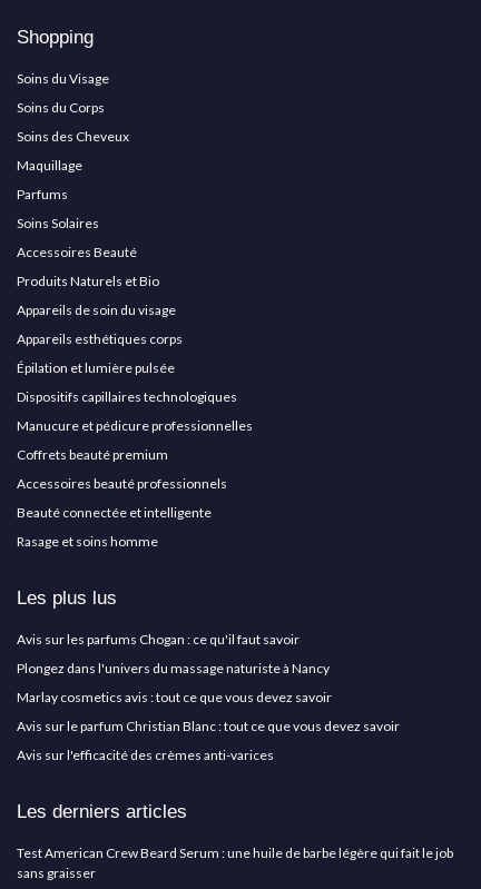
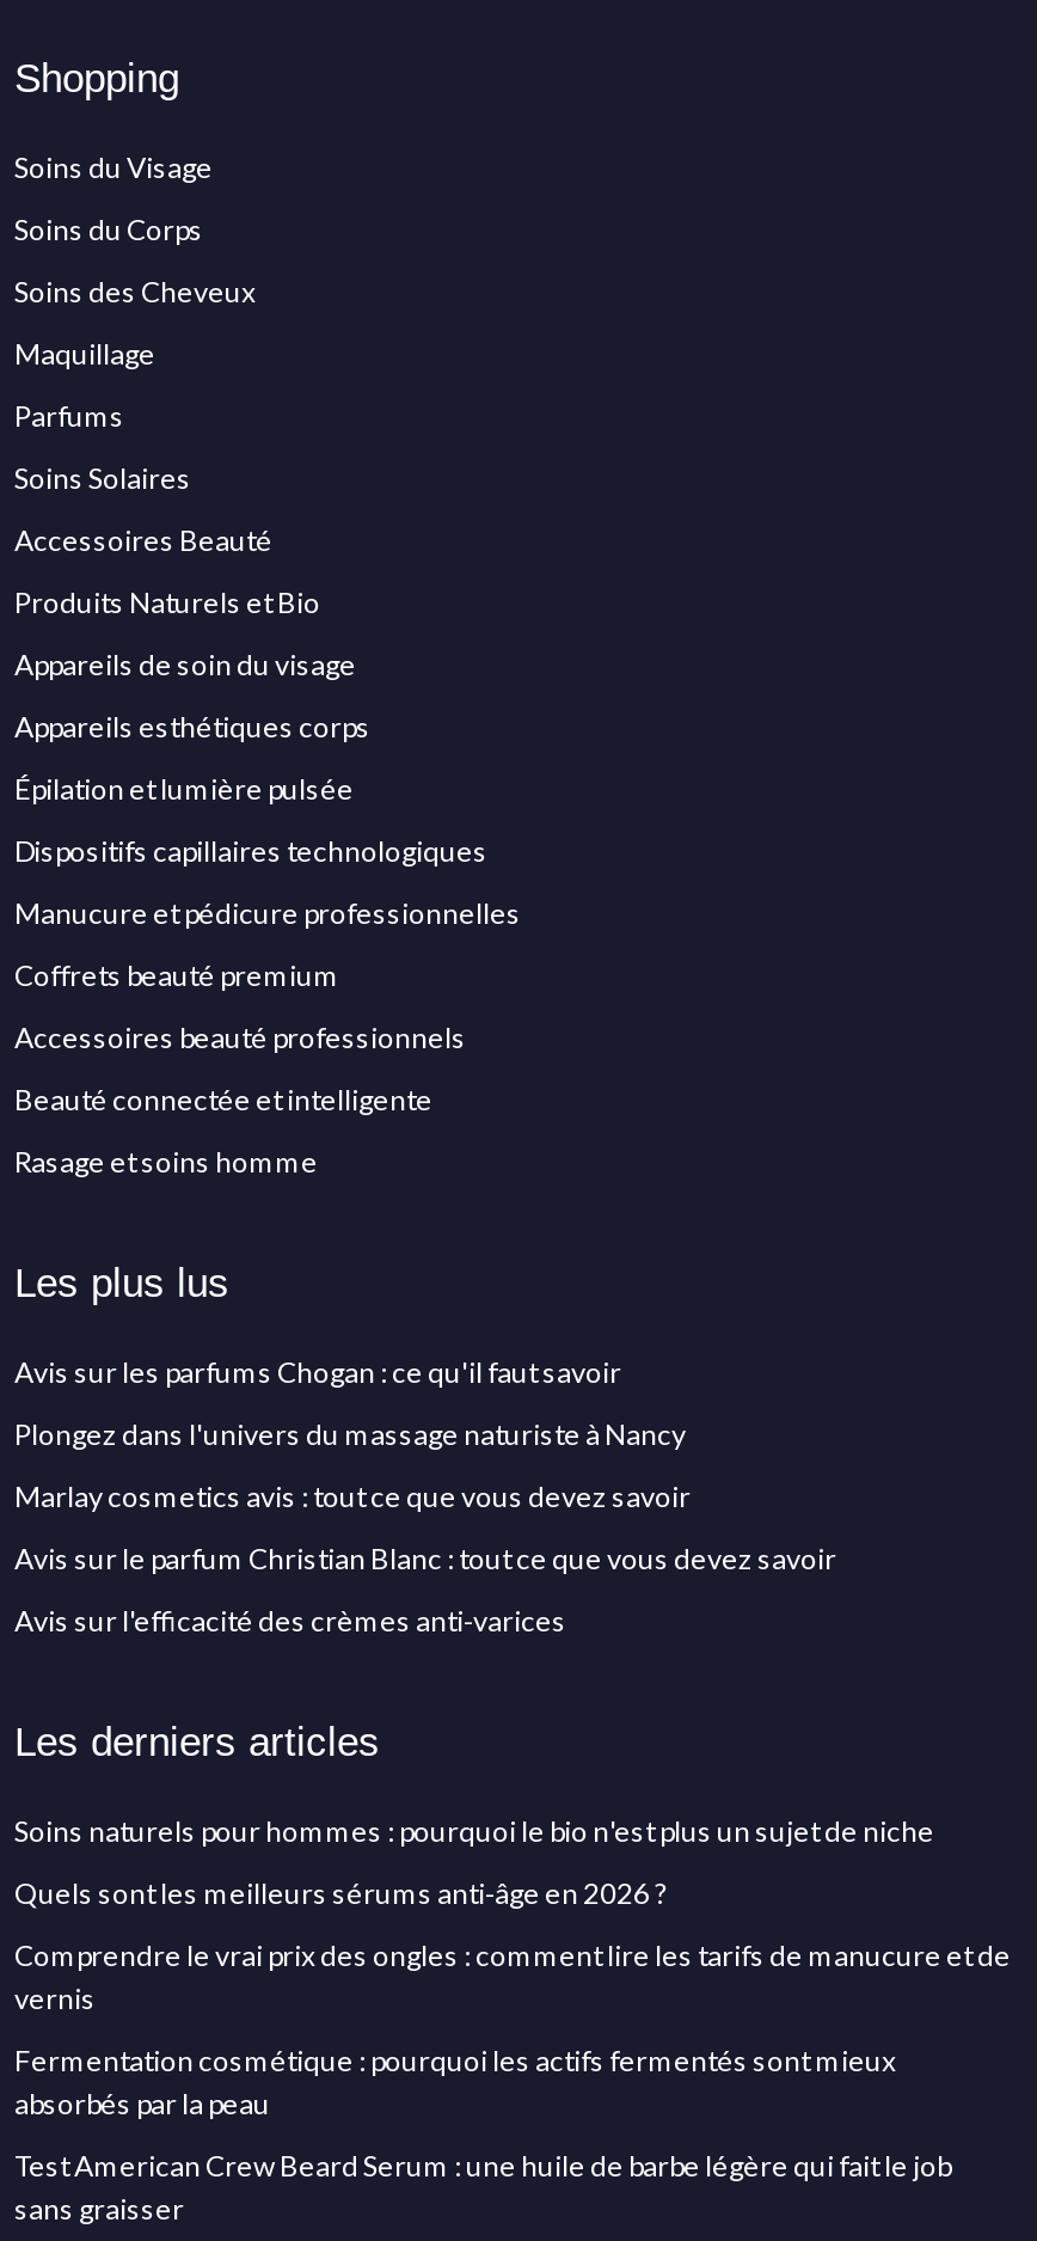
none -> [14,1812,1011,2121] Soins naturels pour hommes : pourquoi le bio n'est plus un sujet de niche | Quels sont les meilleurs sérums anti-âge en 2026 ? | Comprendre le vrai prix des ongles : comment lire les tarifs de manucure et de | vernis | Fermentation cosmétique : pourquoi les actifs fermentés sont mieux | absorbés par la peau

